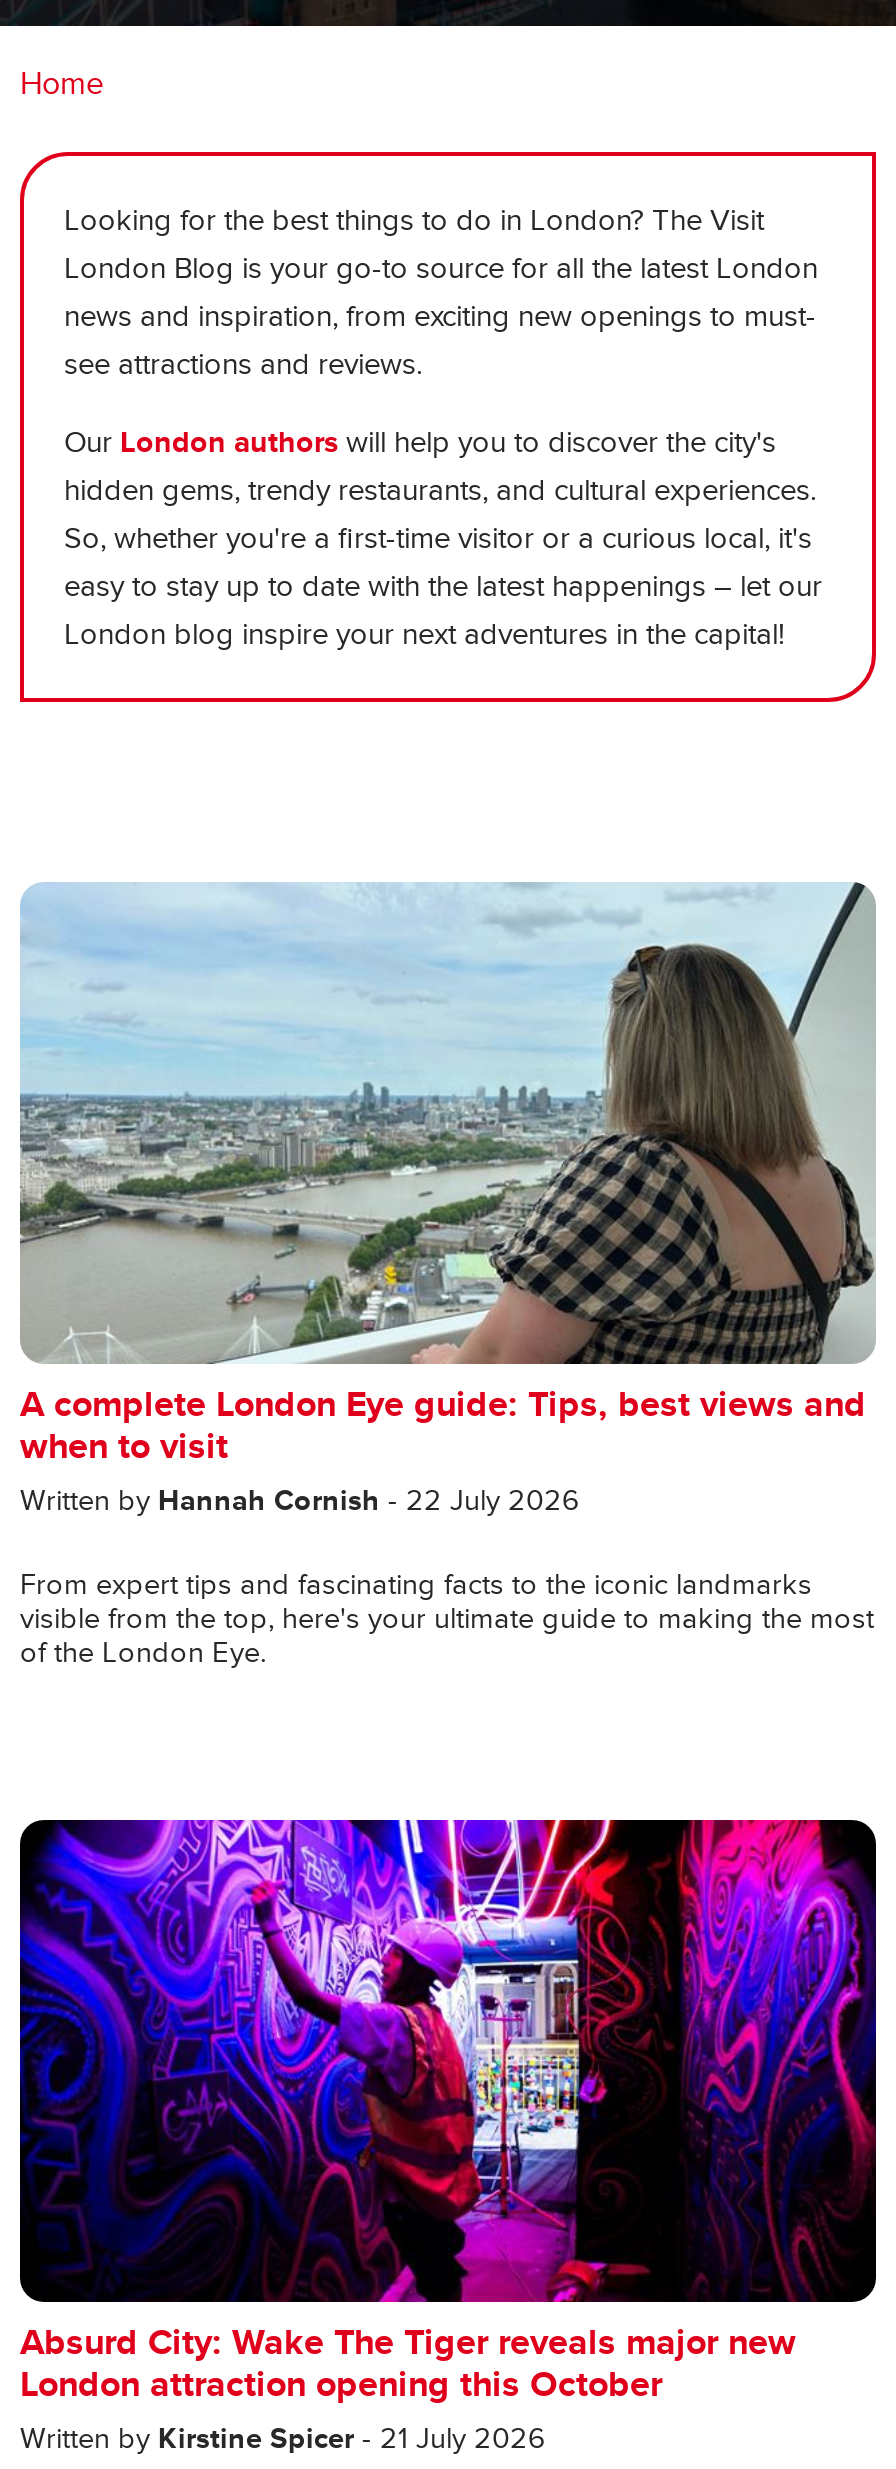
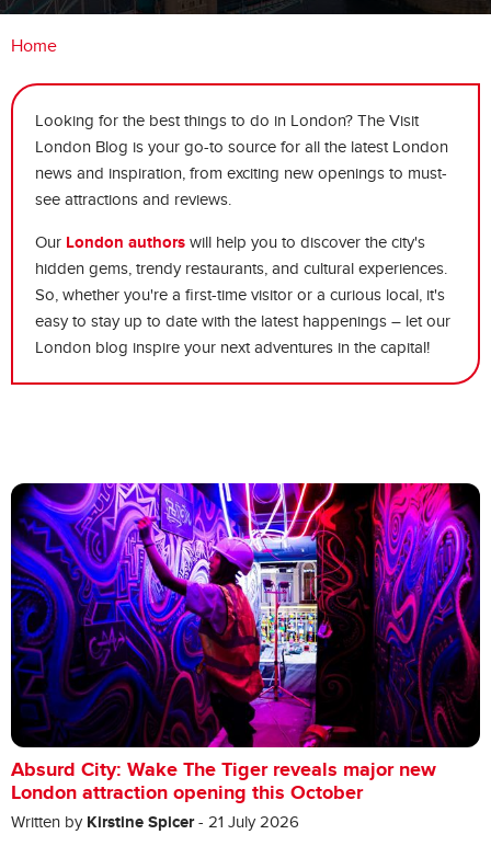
[18,882,876,1670] [image] | A complete London Eye guide: Tips, best views and | when to visit | Written by Hannah Cornish - 22 July 2026 | From expert tips and fascinating facts to the iconic landmarks | visible from the top, here's your ultimate guide to making the most | of the London Eye. -> none

